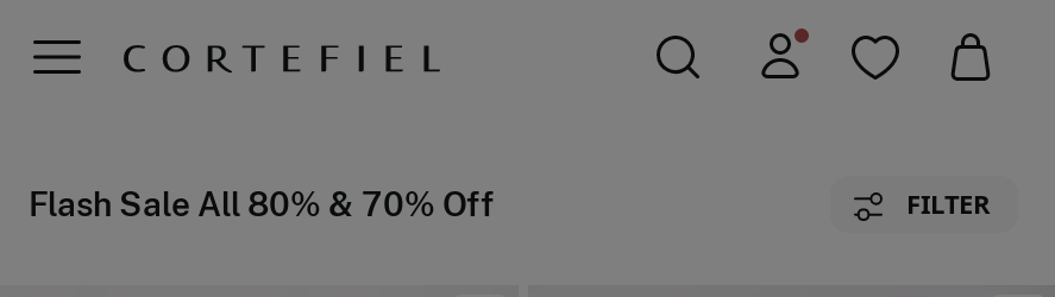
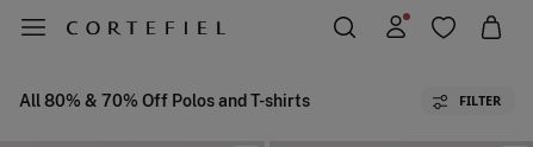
[29,185,495,223] Flash Sale All 80% & 70% Off -> [19,91,310,110] All 80% & 70% Off Polos and T-shirts

